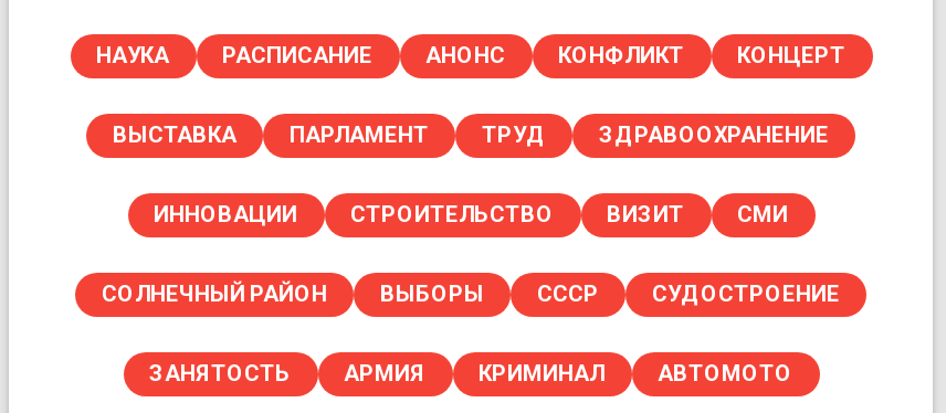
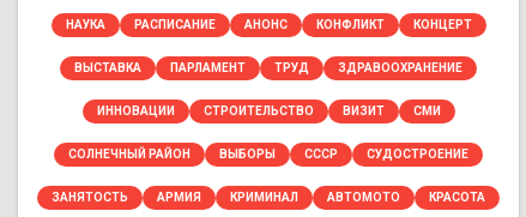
none -> [429,191,485,204] КРАСОТА

